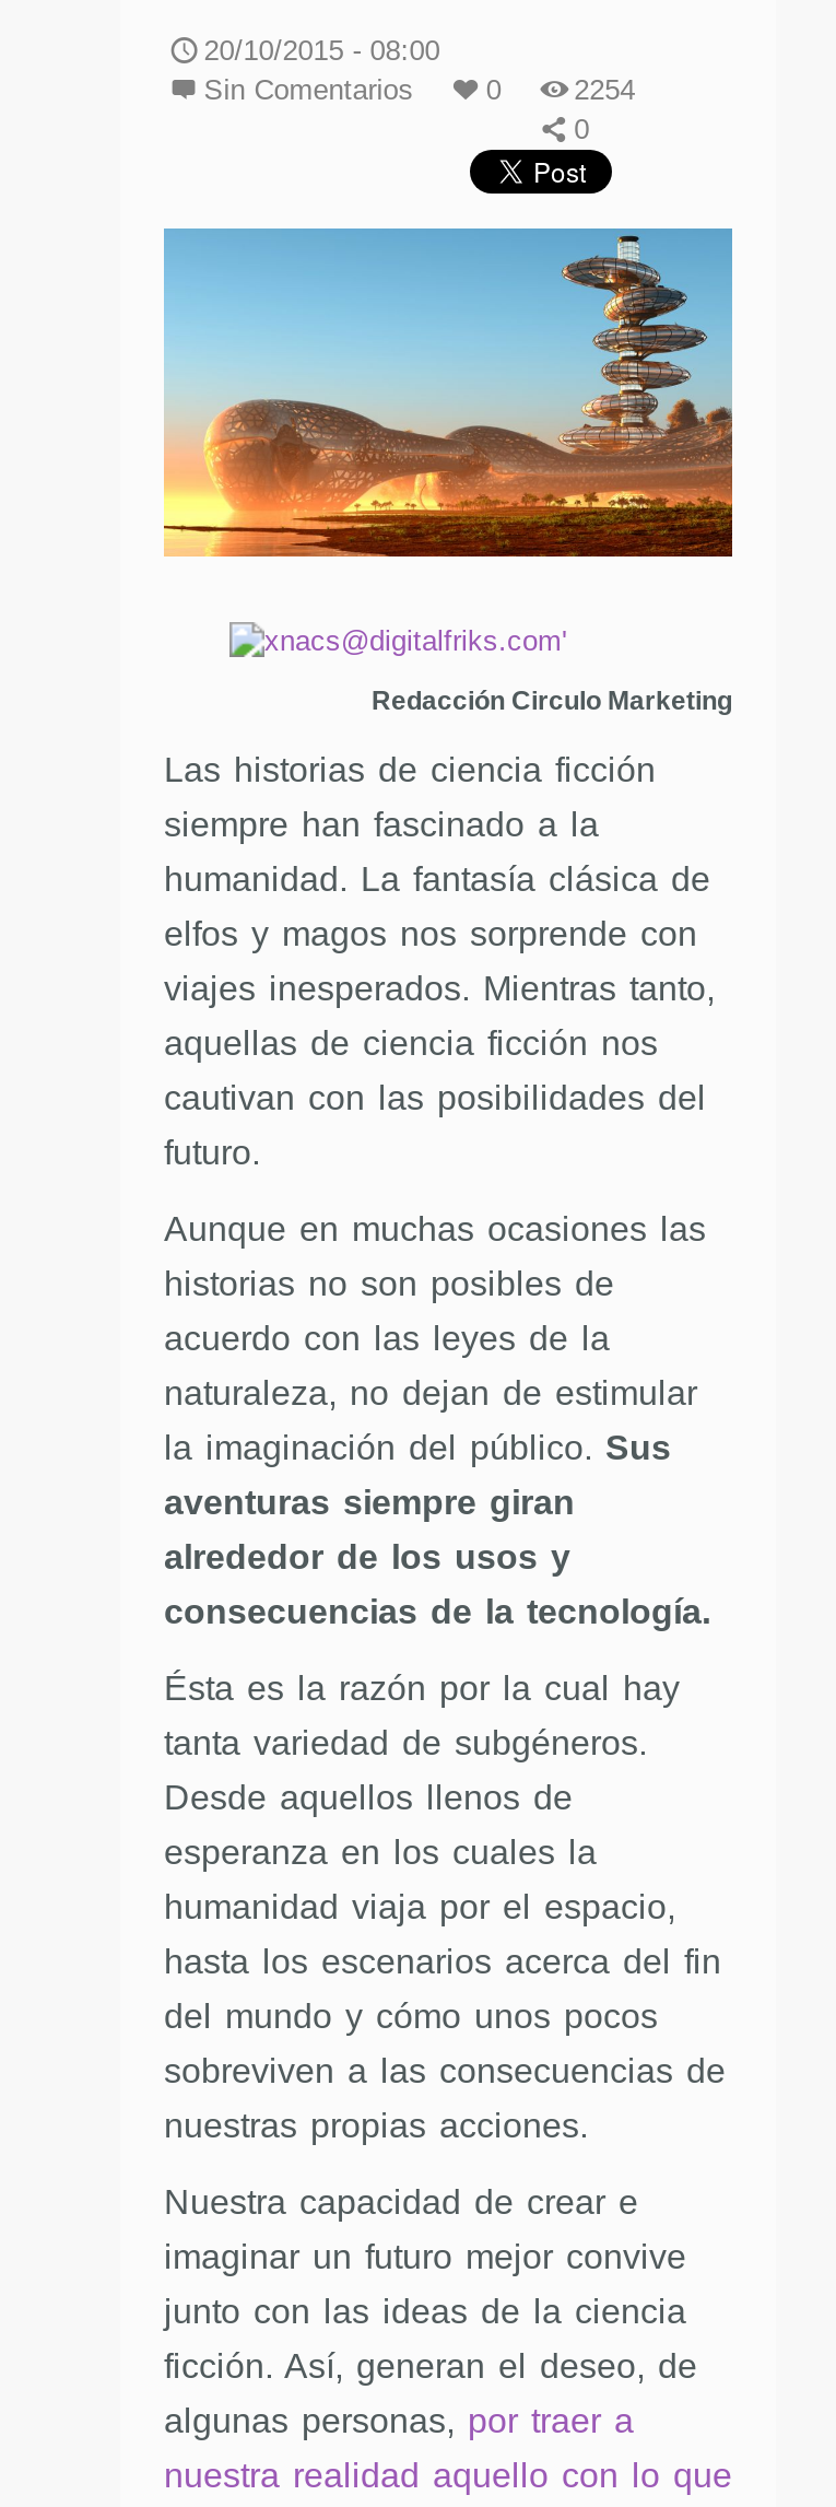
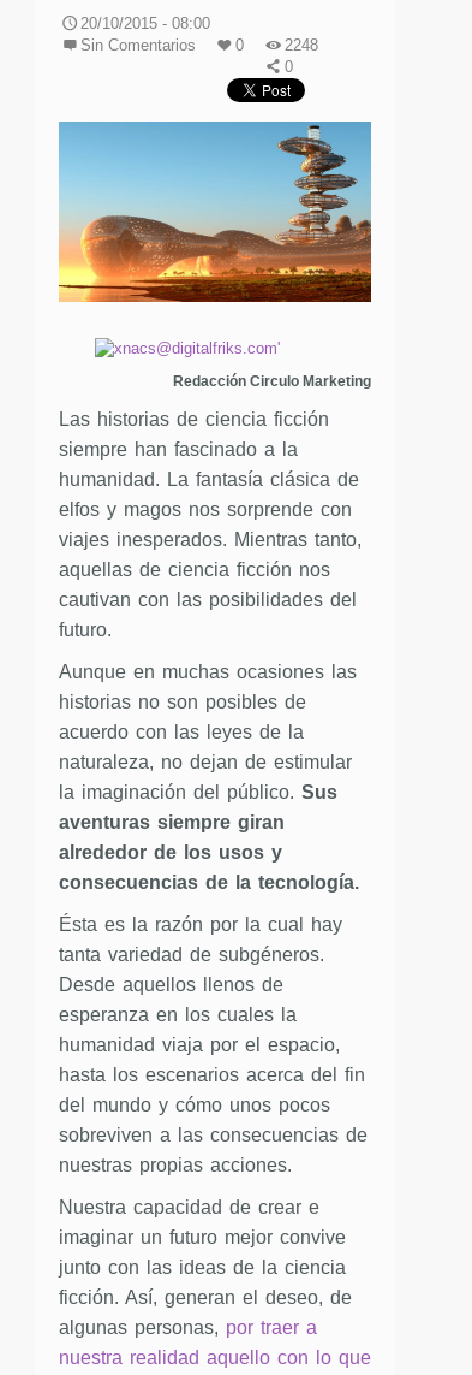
[574,73,635,106] 2254 -> [284,36,318,54] 2248

